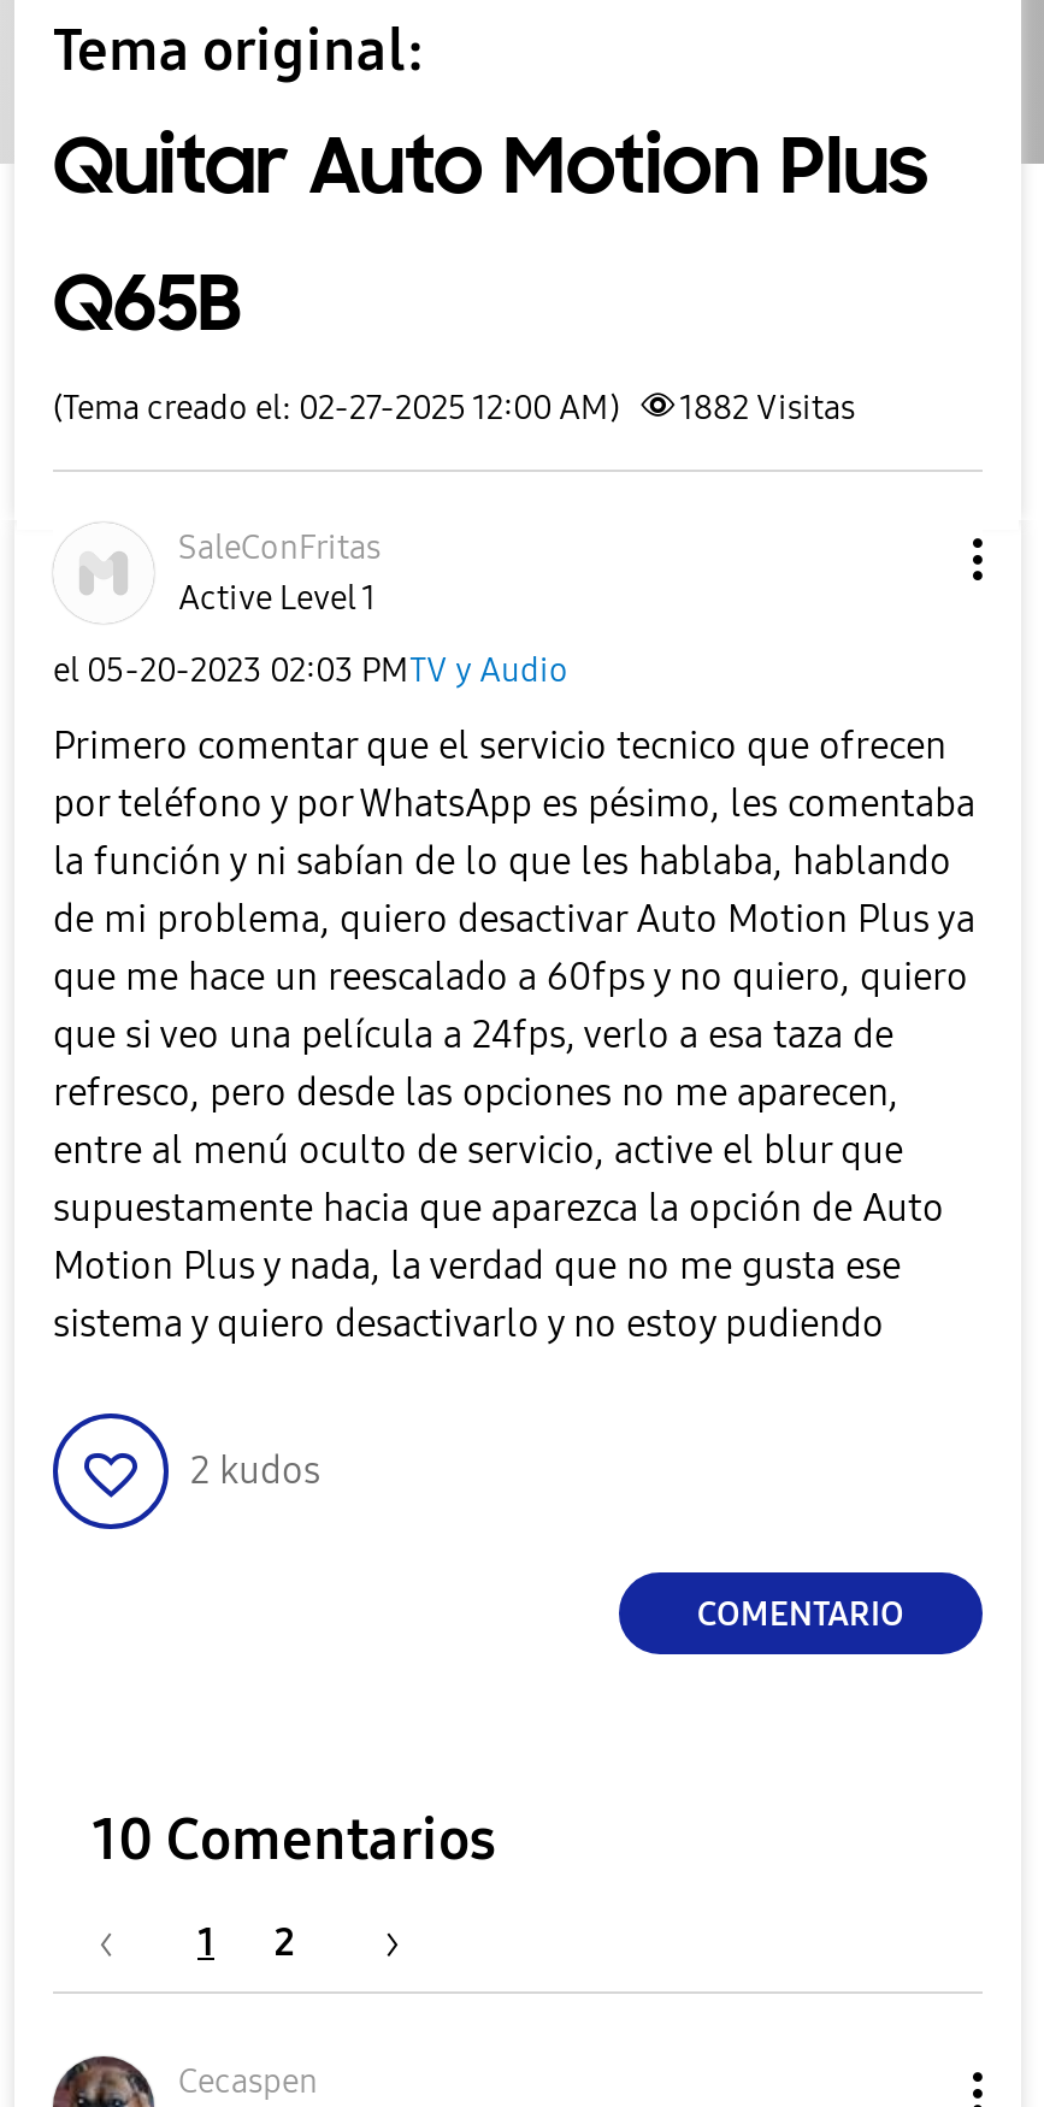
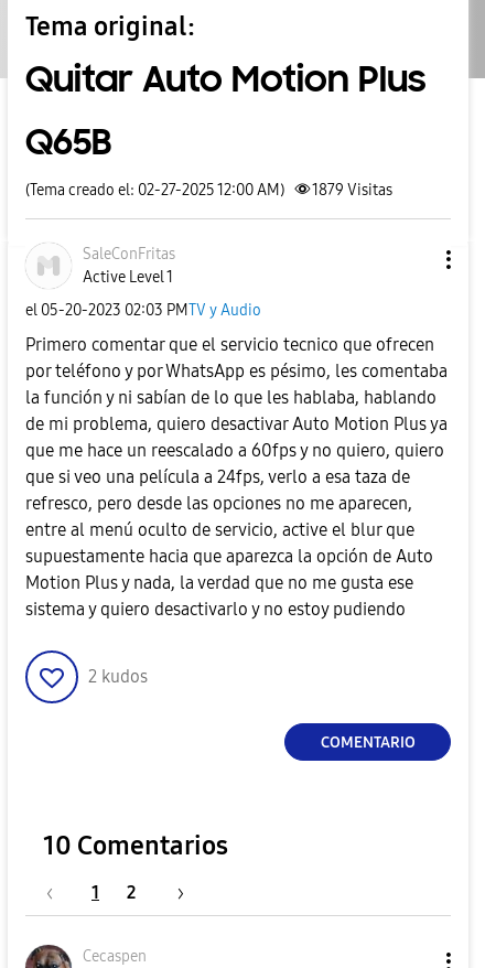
[53,388,855,429] (Tema creado el: 02-27-2025 12:00 AM) 1882 Visitas -> [25,181,392,200] (Tema creado el: 02-27-2025 12:00 AM) 1879 Visitas

